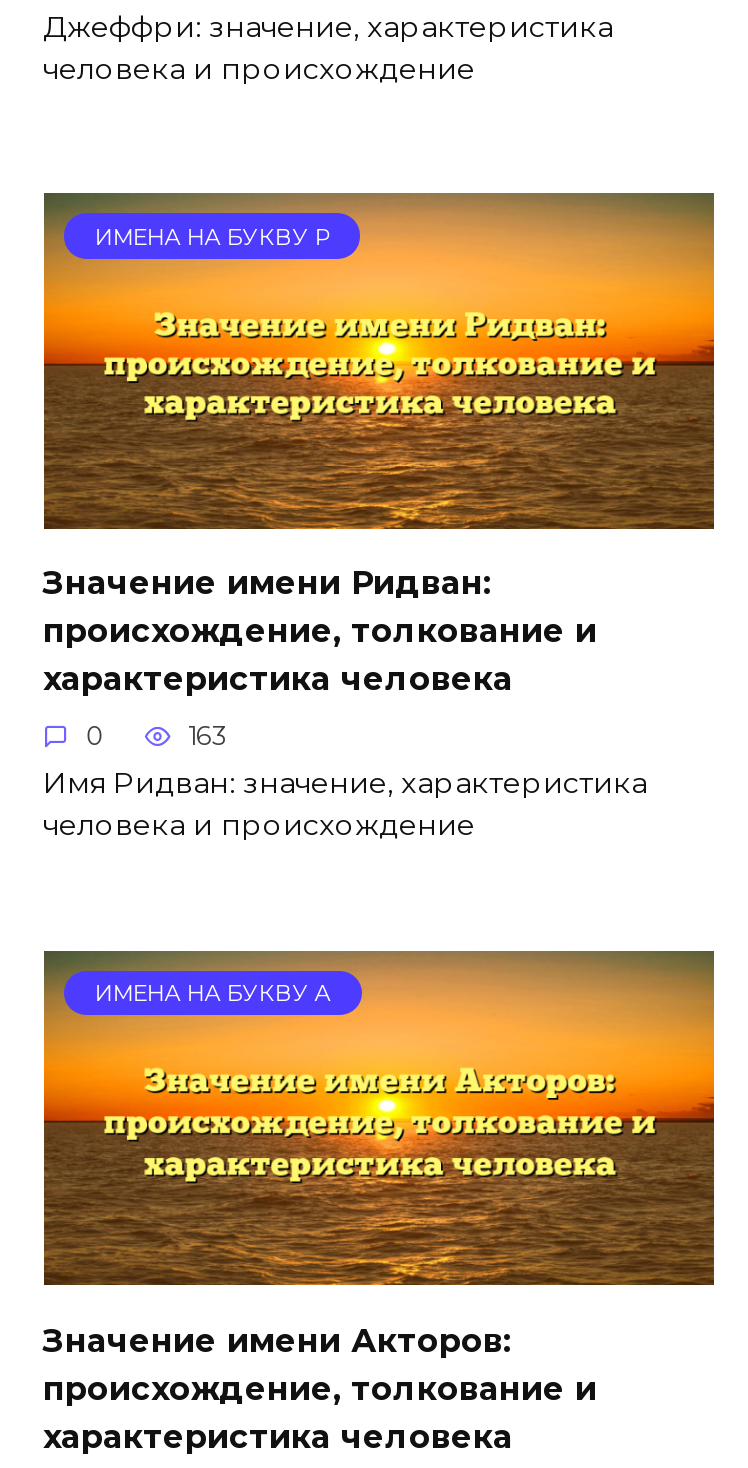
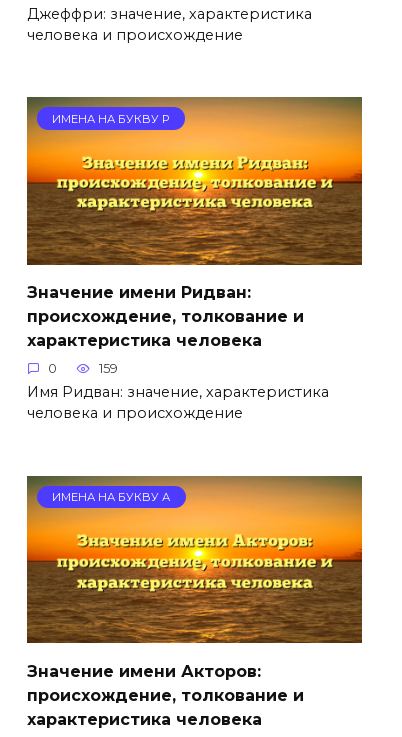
[188,722,228,752] 163 -> [99,361,118,376] 159

